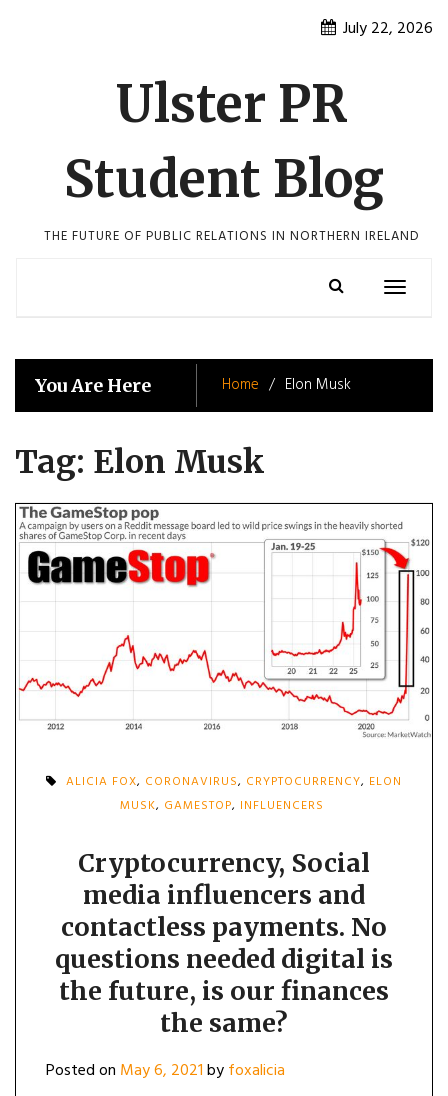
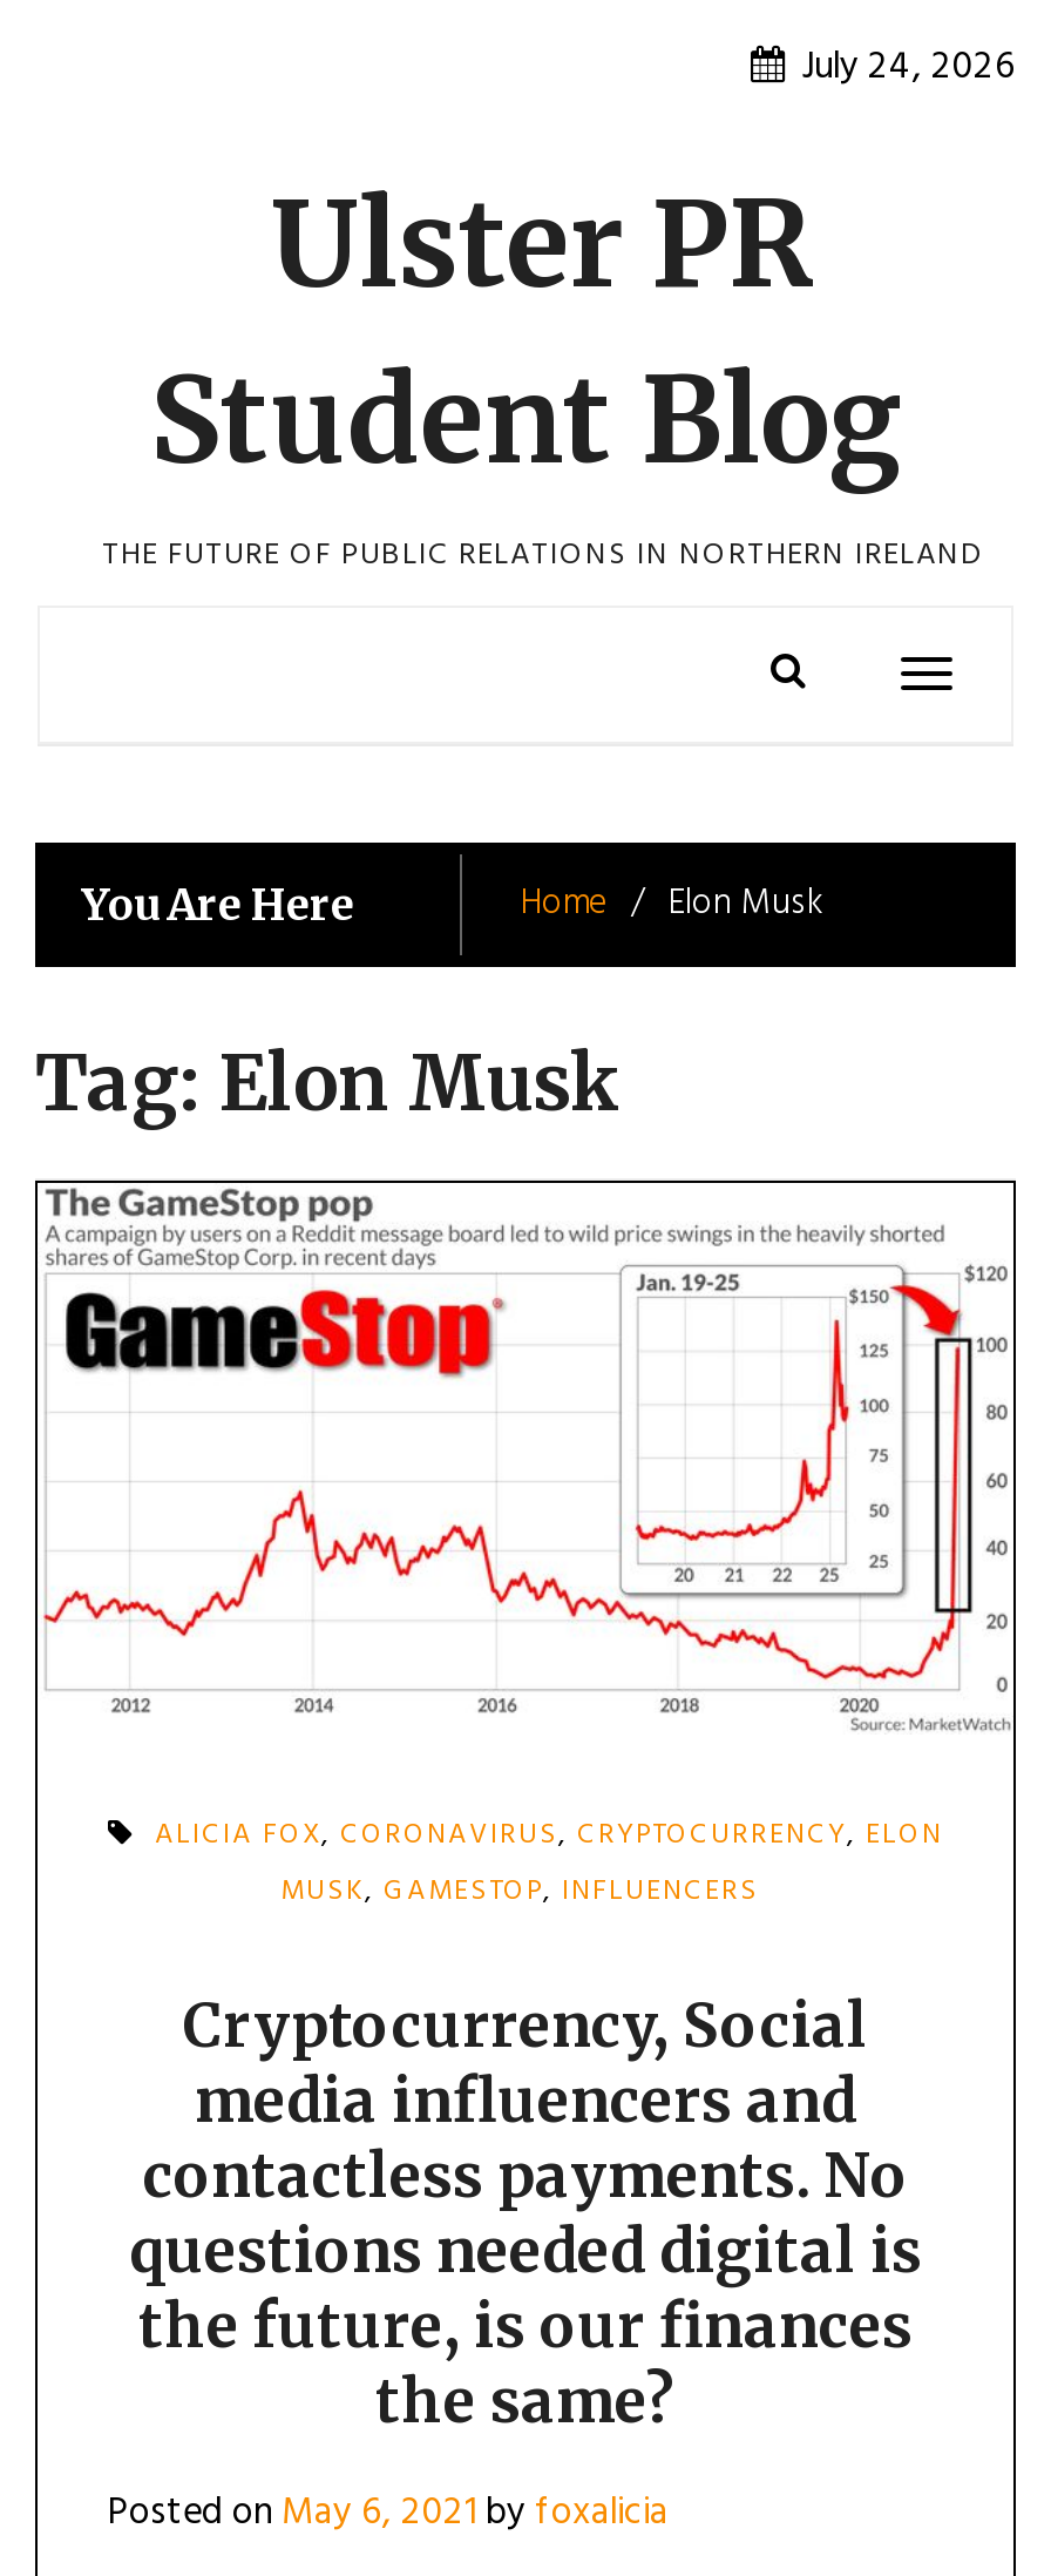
[343,16,433,42] July 22, 2026 -> [802,38,1016,99] July 24, 2026

